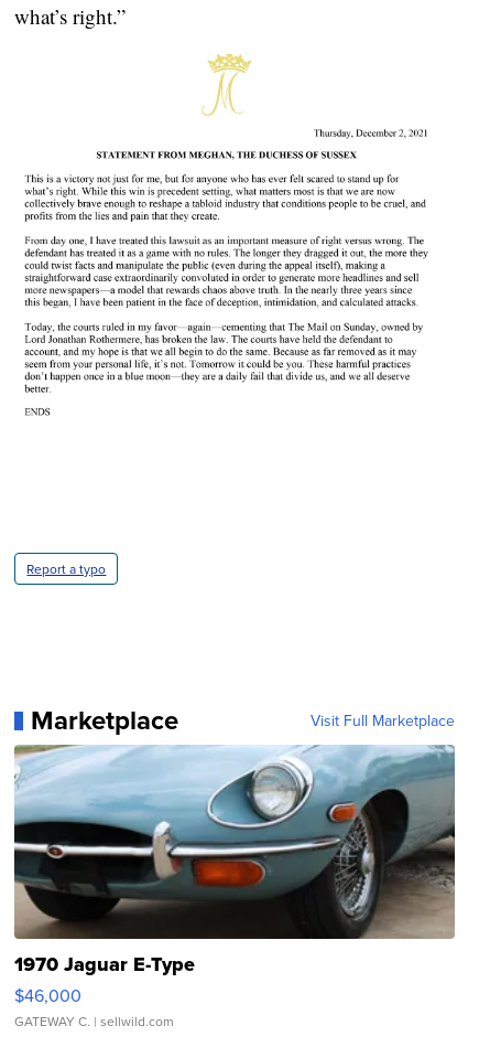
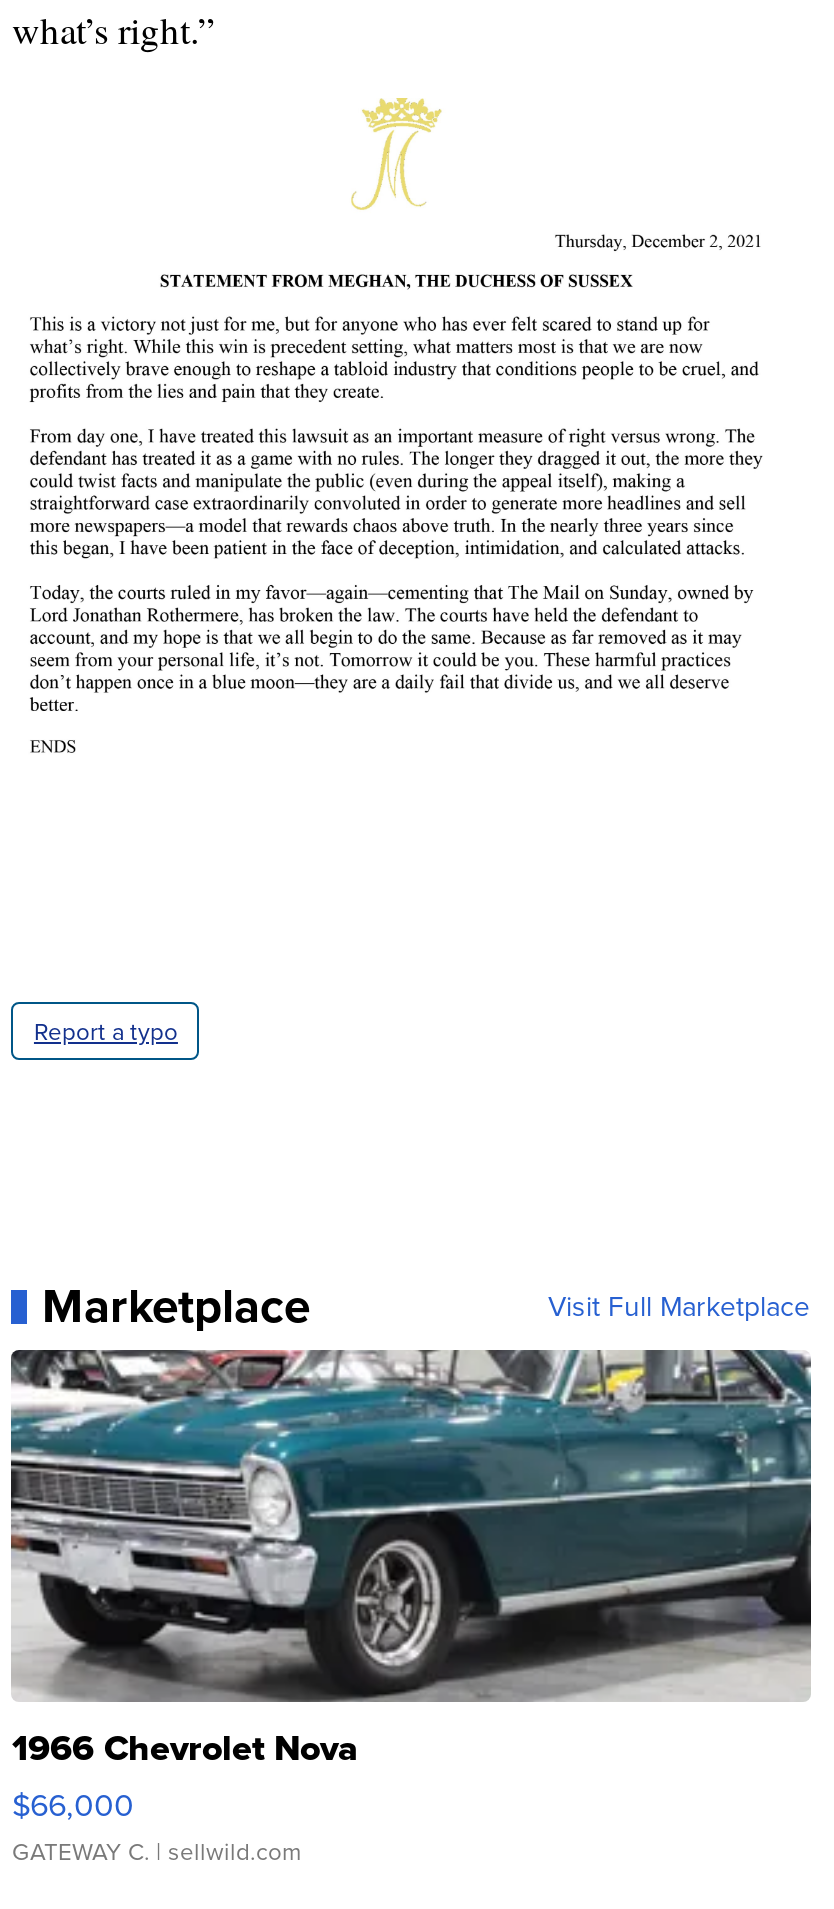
[13,745,455,1008] [image] | 1970 Jaguar E-Type | $46,000 -> [9,1348,811,1827] [image] | 1966 Chevrolet Nova | $66,000

